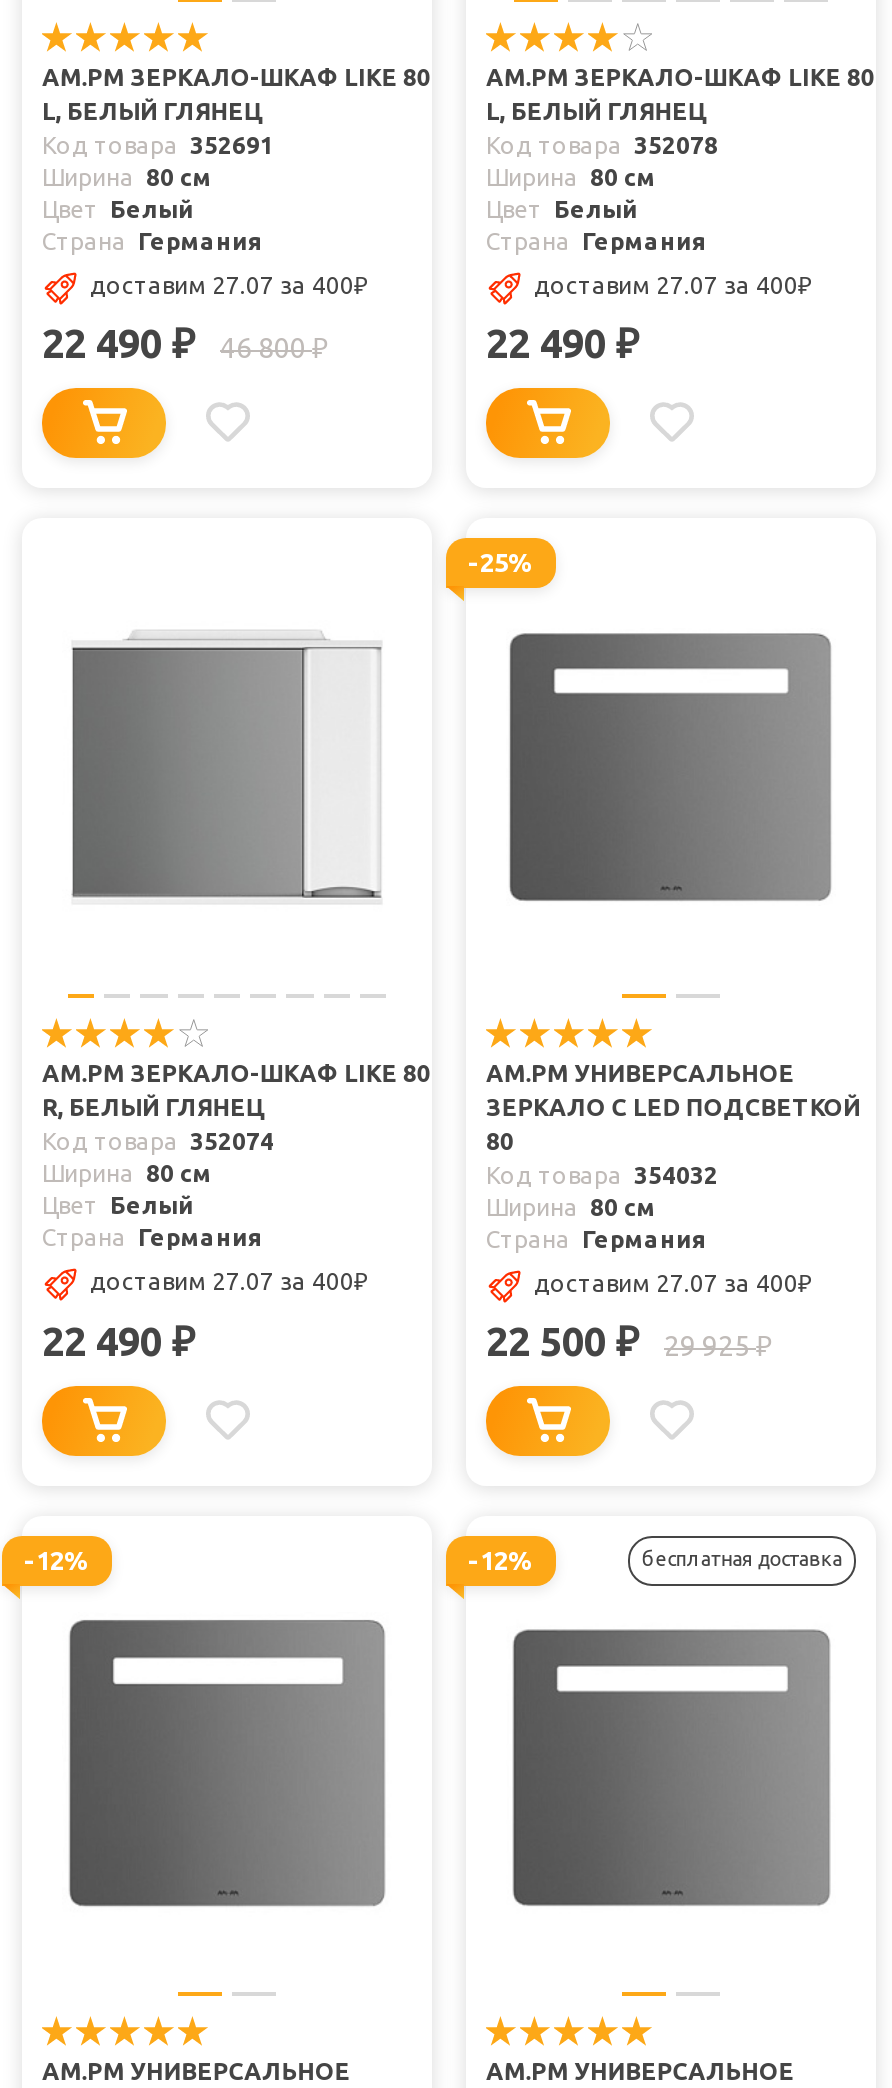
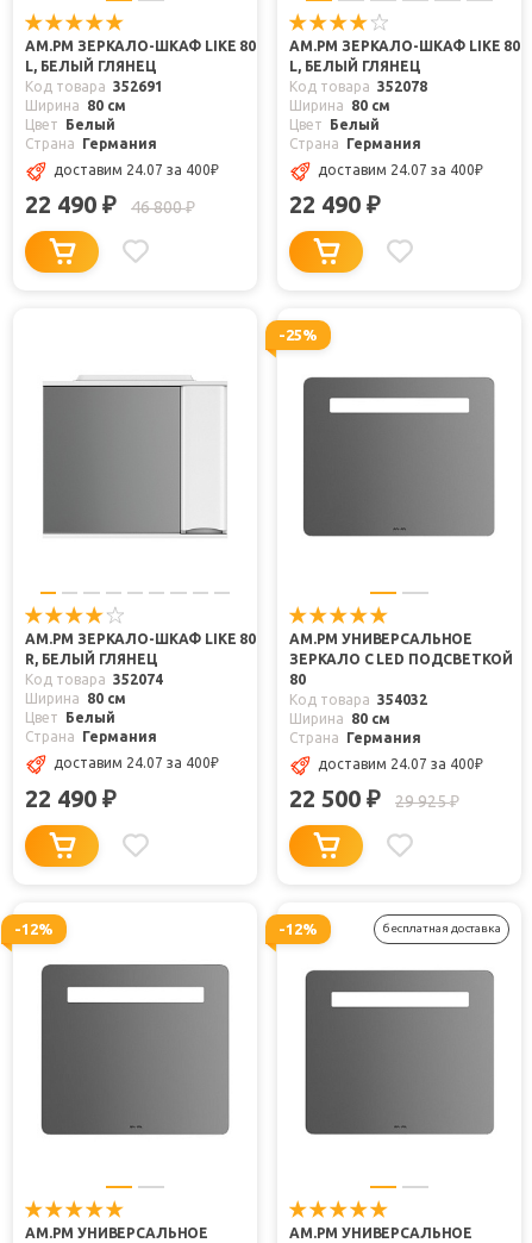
[90,271,368,299] доставим 27.07 за 400₽ -> [54,161,219,178] доставим 24.07 за 400₽
[534,271,812,299] доставим 27.07 за 400₽ -> [318,161,483,178] доставим 24.07 за 400₽
[90,1267,368,1295] доставим 27.07 за 400₽ -> [54,754,219,771] доставим 24.07 за 400₽
[534,1269,812,1297] доставим 27.07 за 400₽ -> [318,755,483,772] доставим 24.07 за 400₽

